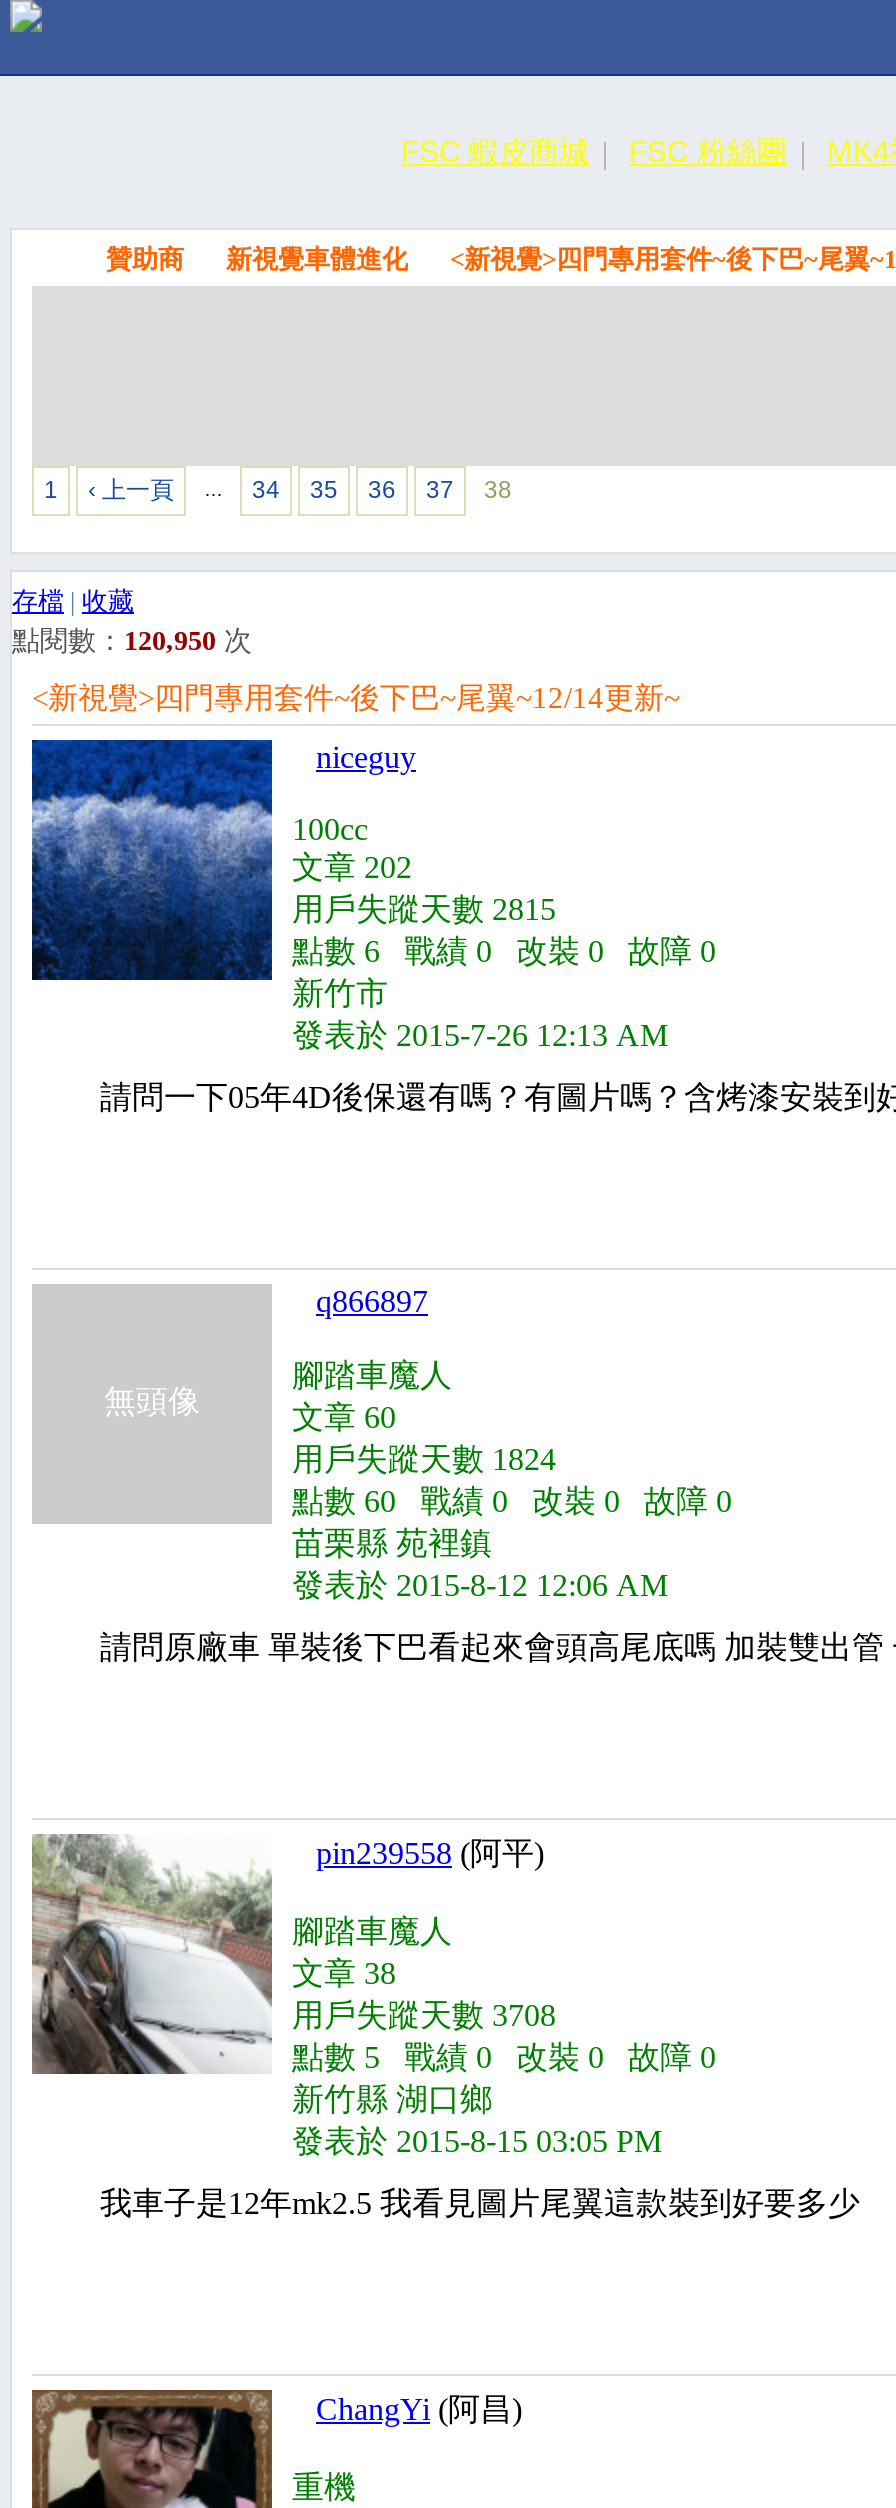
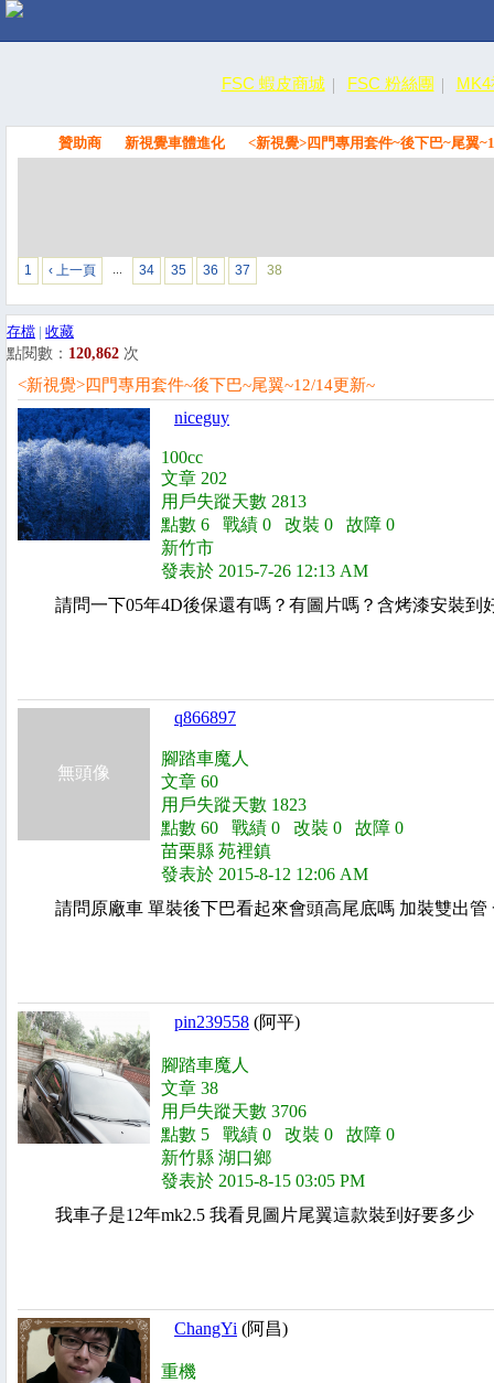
[12,626,252,656] 點閱數：120,950次 -> [7,345,139,362] 點閱數：120,862次
[292,892,556,926] 用戶失蹤天數 2815 -> [161,492,307,511] 用戶失蹤天數 2813
[292,1442,556,1476] 用戶失蹤天數 1824 -> [161,795,307,814] 用戶失蹤天數 1823
[292,1998,556,2032] 用戶失蹤天數 3708 -> [161,1102,307,1121] 用戶失蹤天數 3706

